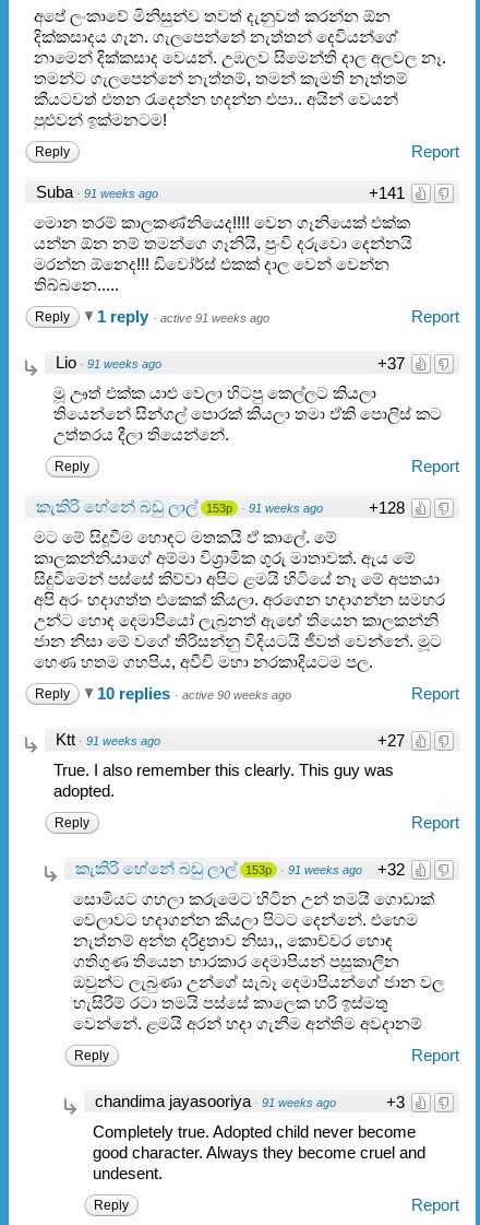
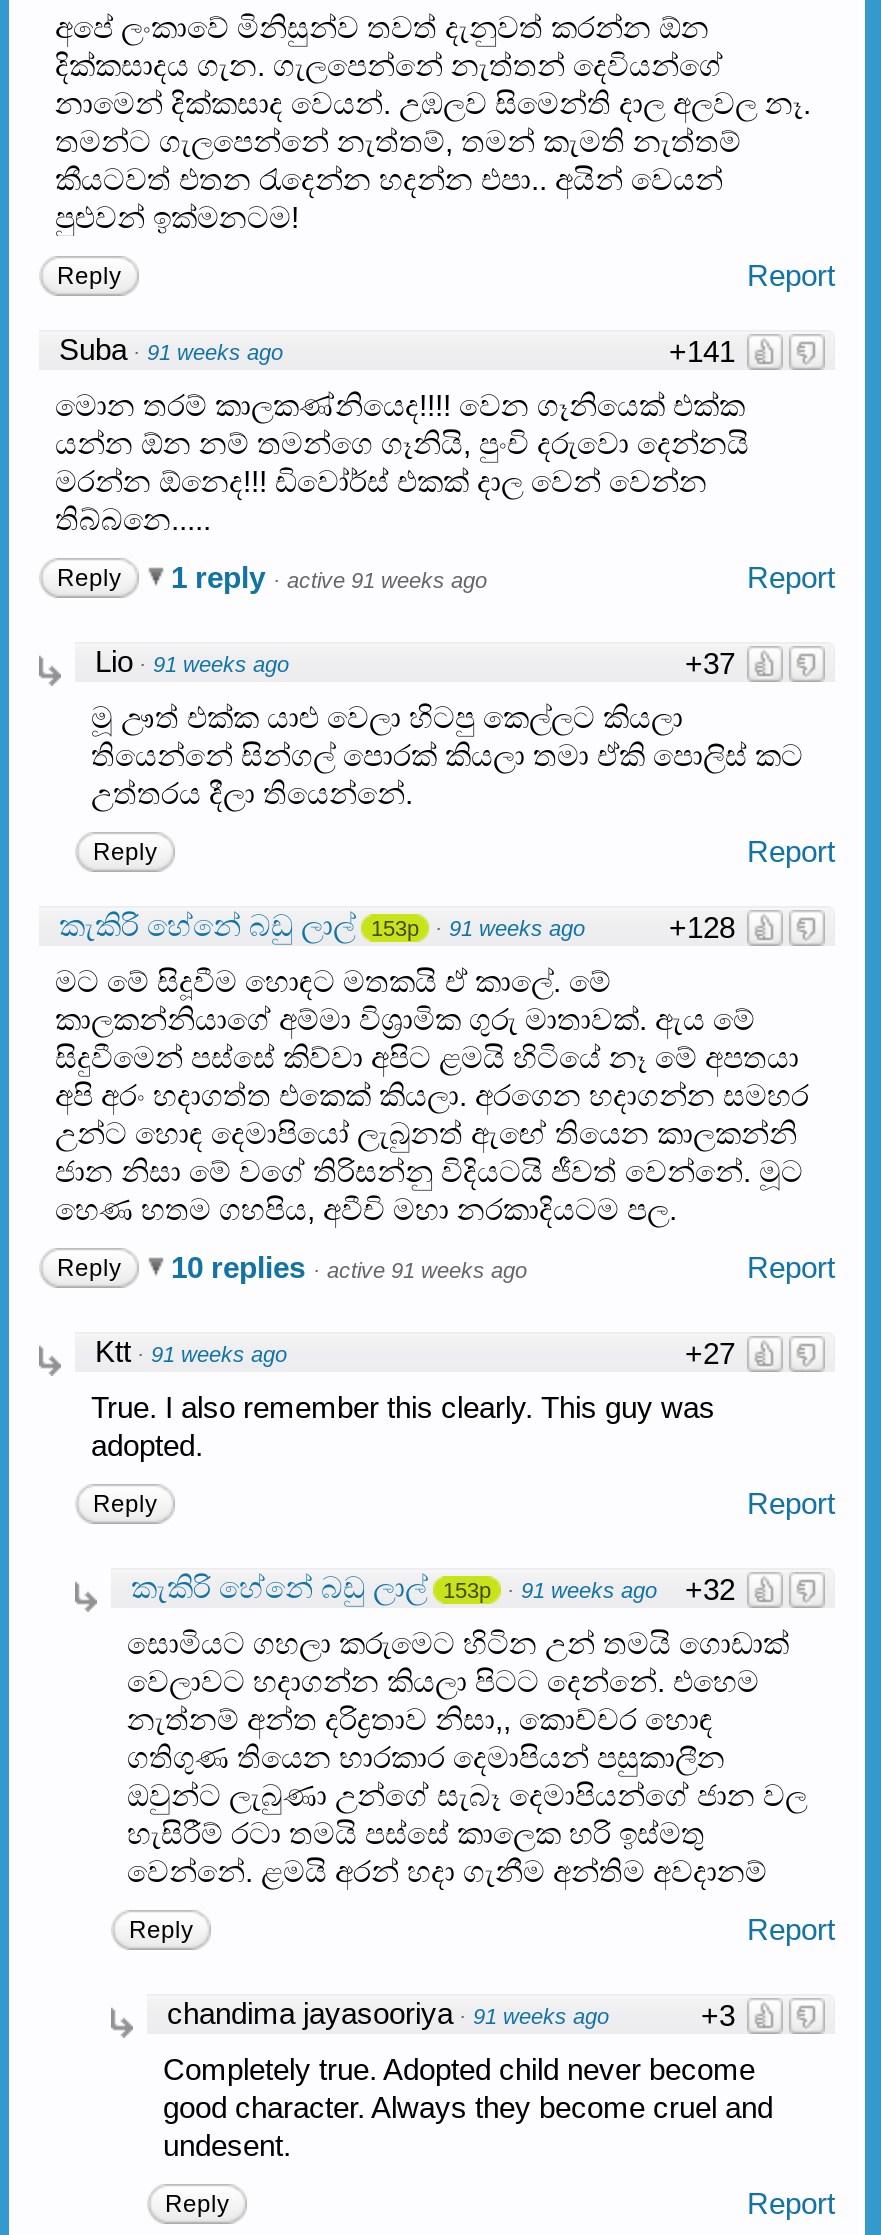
[97,684,291,702] 10 replies · active 90 weeks ago -> [171,1249,527,1283] 10 replies · active 91 weeks ago

